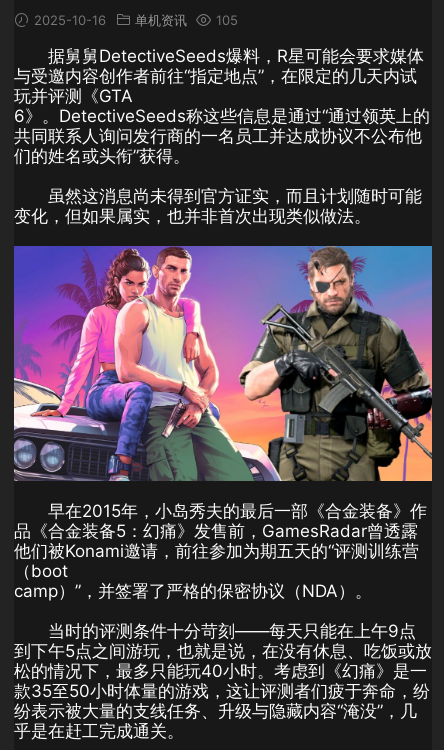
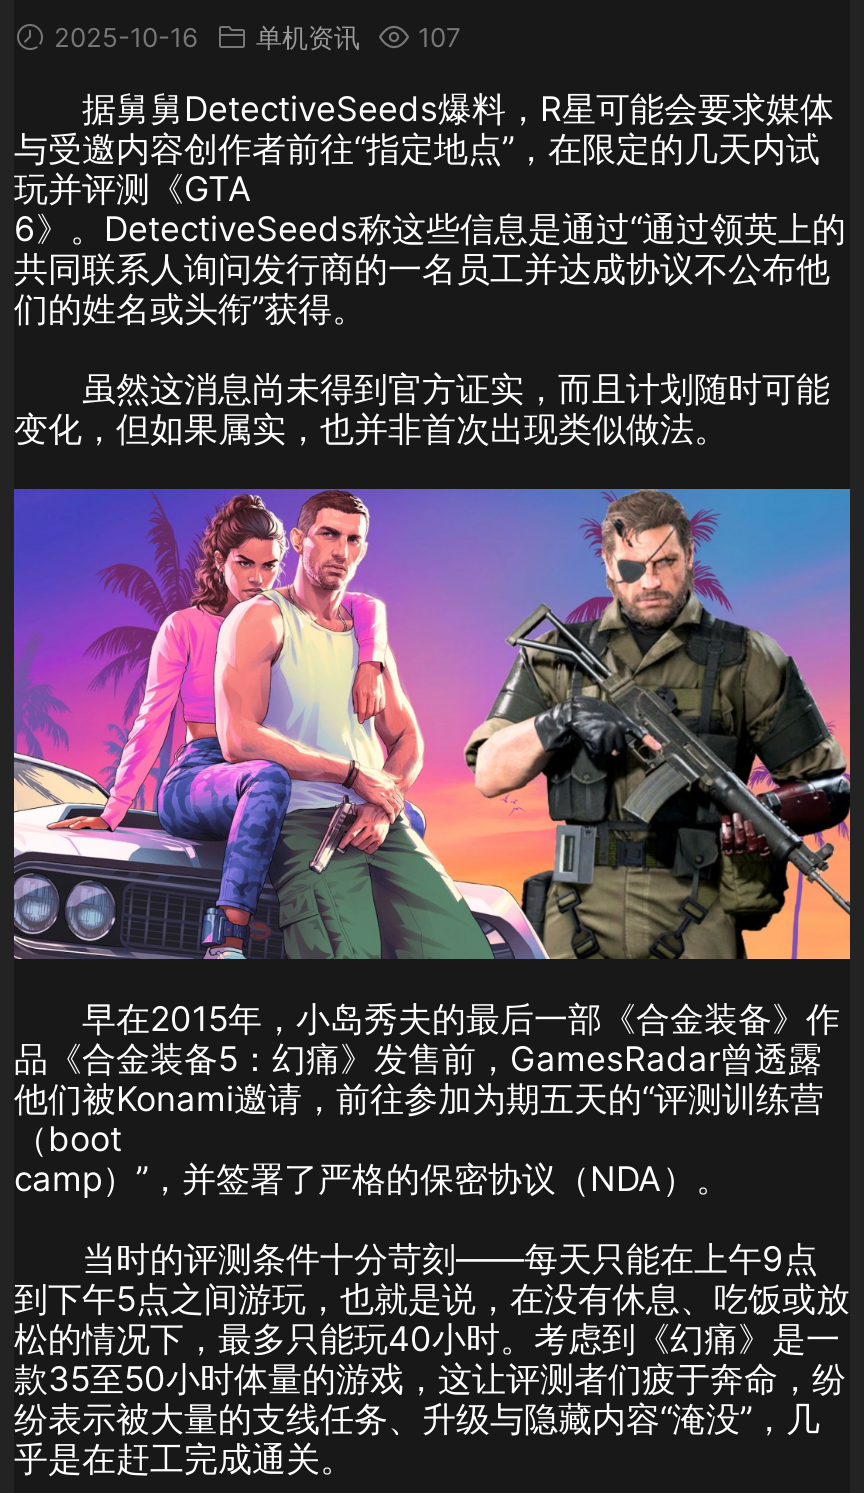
[30,12,238,28] 2025-10-16 单机资讯 105 -> [46,21,460,53] 2025-10-16 单机资讯 107

